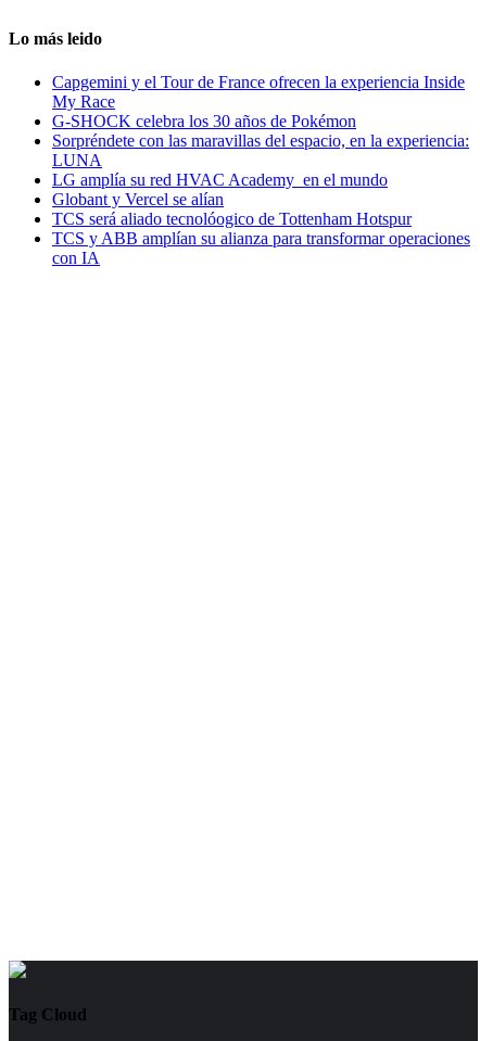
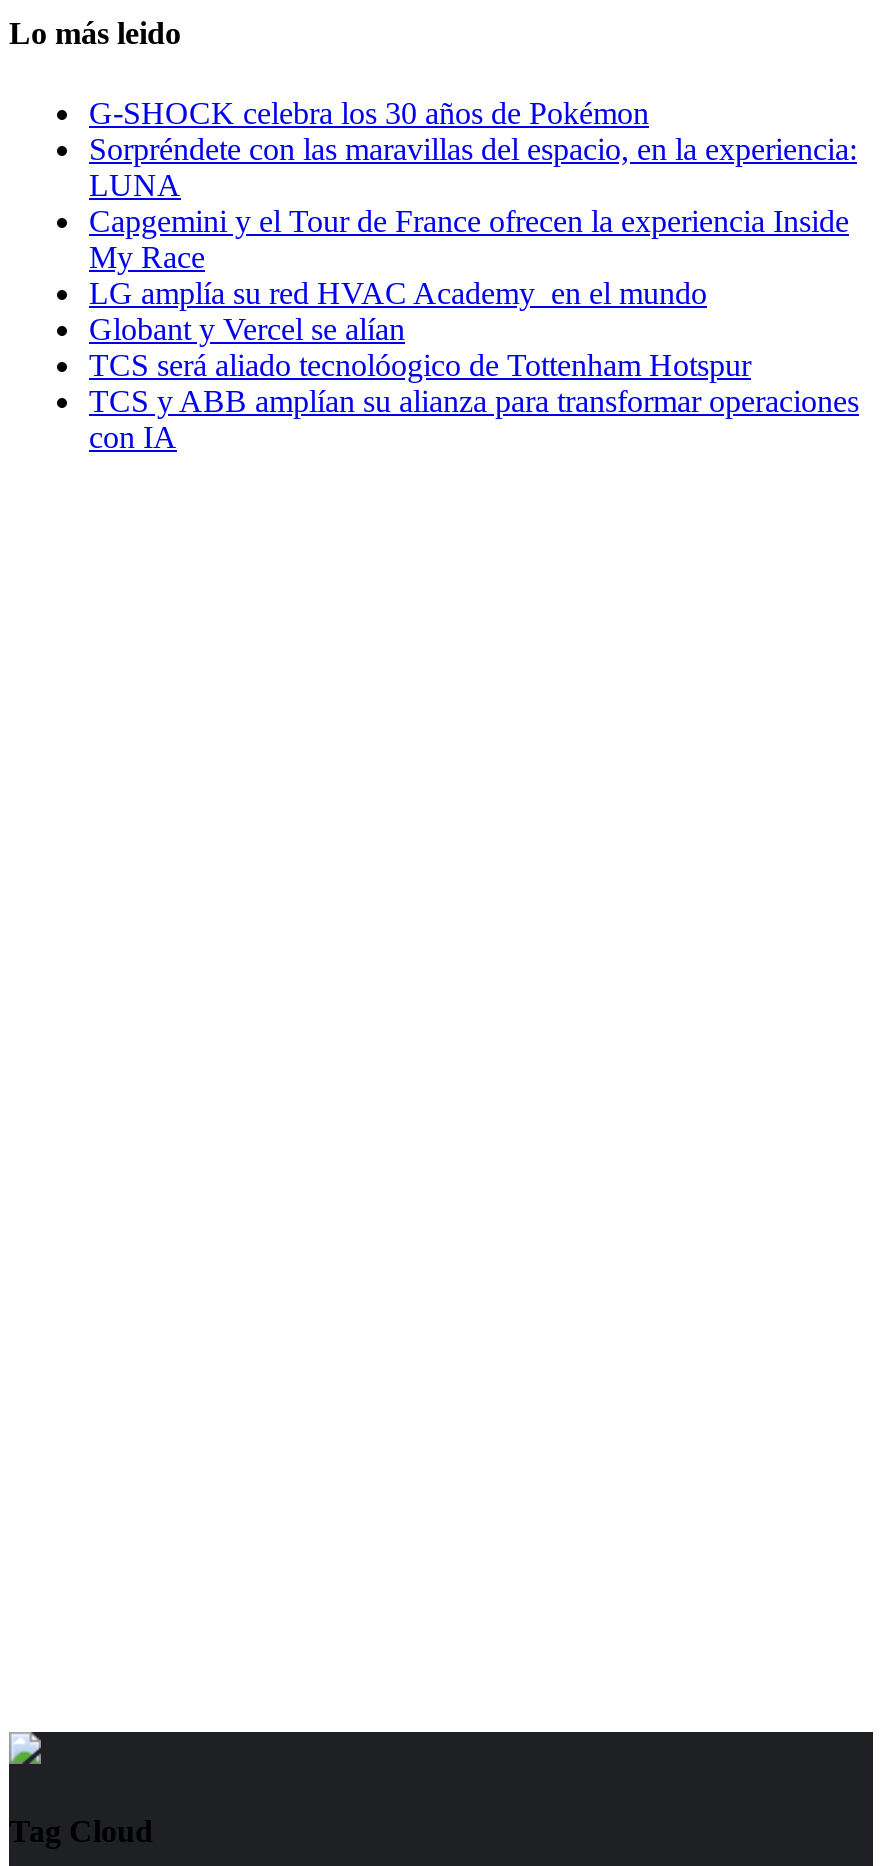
moved [52,72,465,110] -> [89,203,849,273]: Capgemini y el Tour de France ofrecen la experiencia Inside | My Race
moved [52,111,469,169] -> [89,95,857,201]: G-SHOCK celebra los 30 años de Pokémon | Sorpréndete con las maravillas del espacio, en la experiencia: | LUNA

